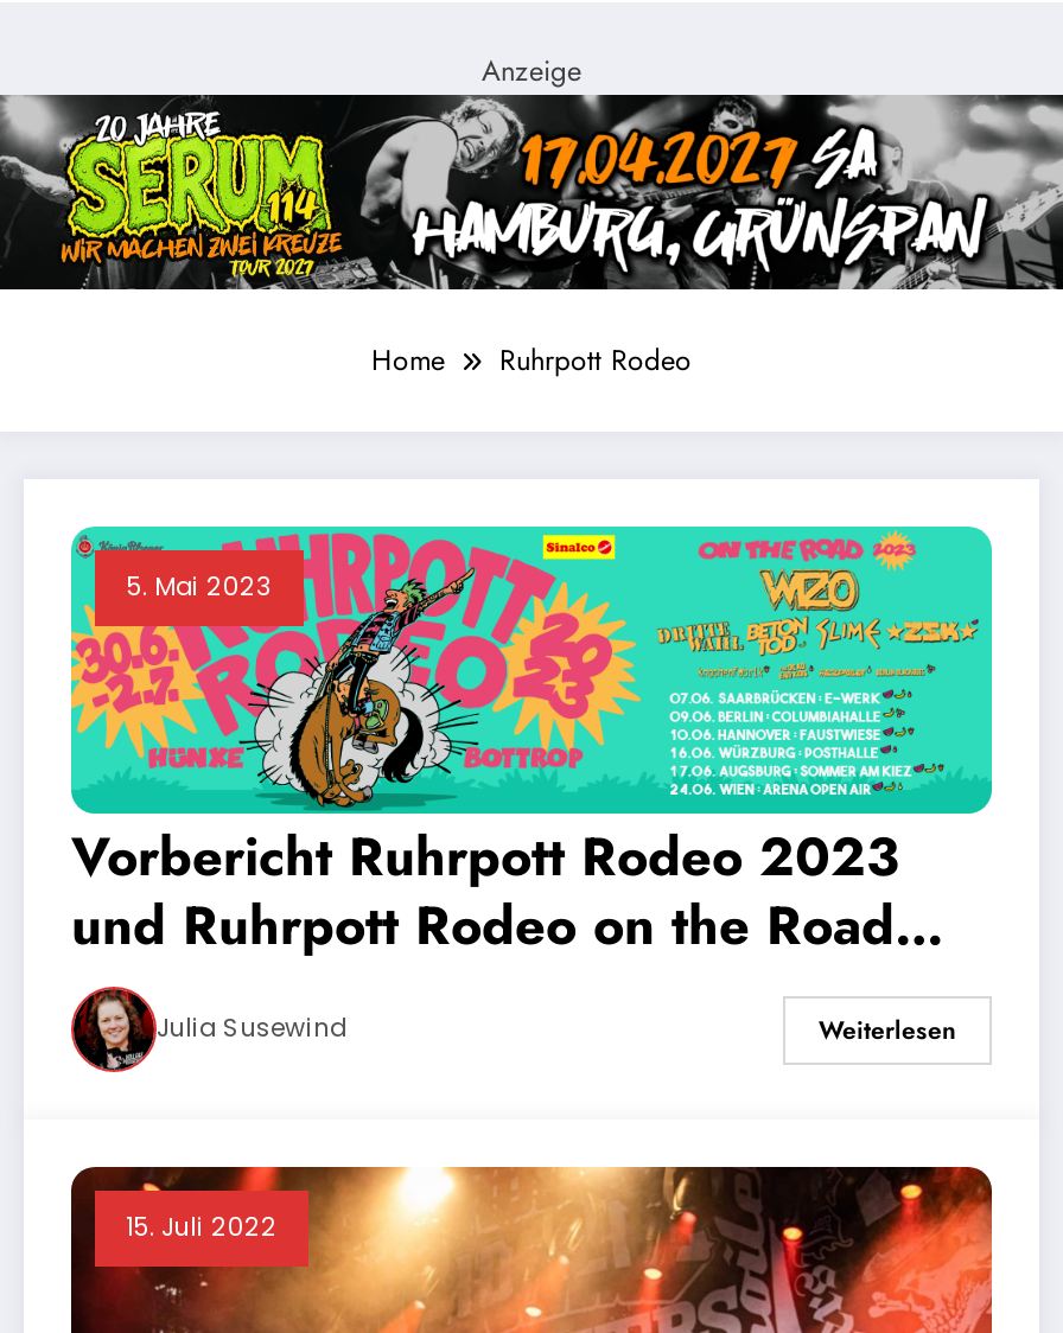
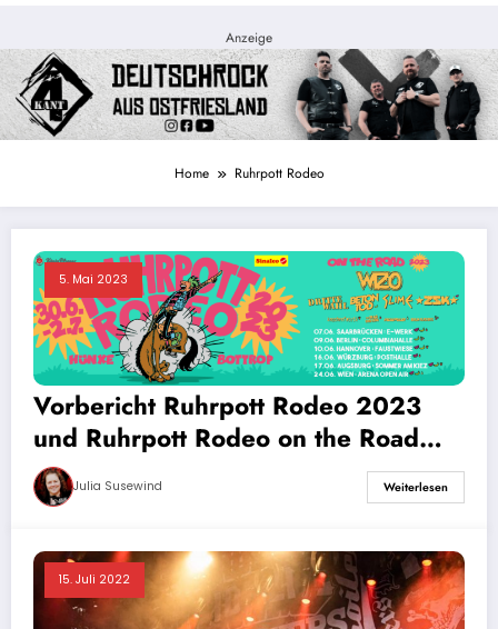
[7,93,1056,292] [image] -> [3,49,495,141] [image]

